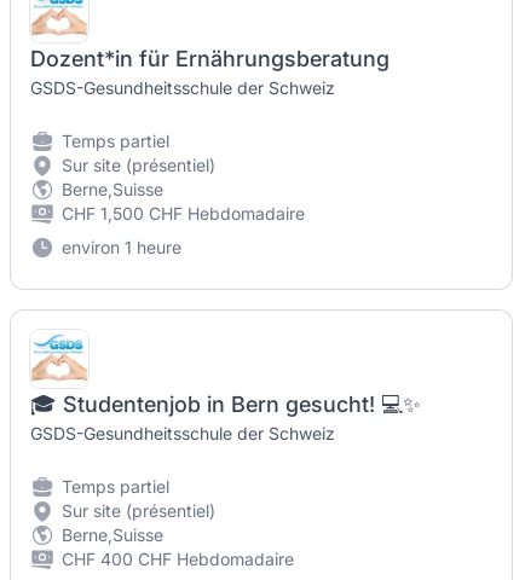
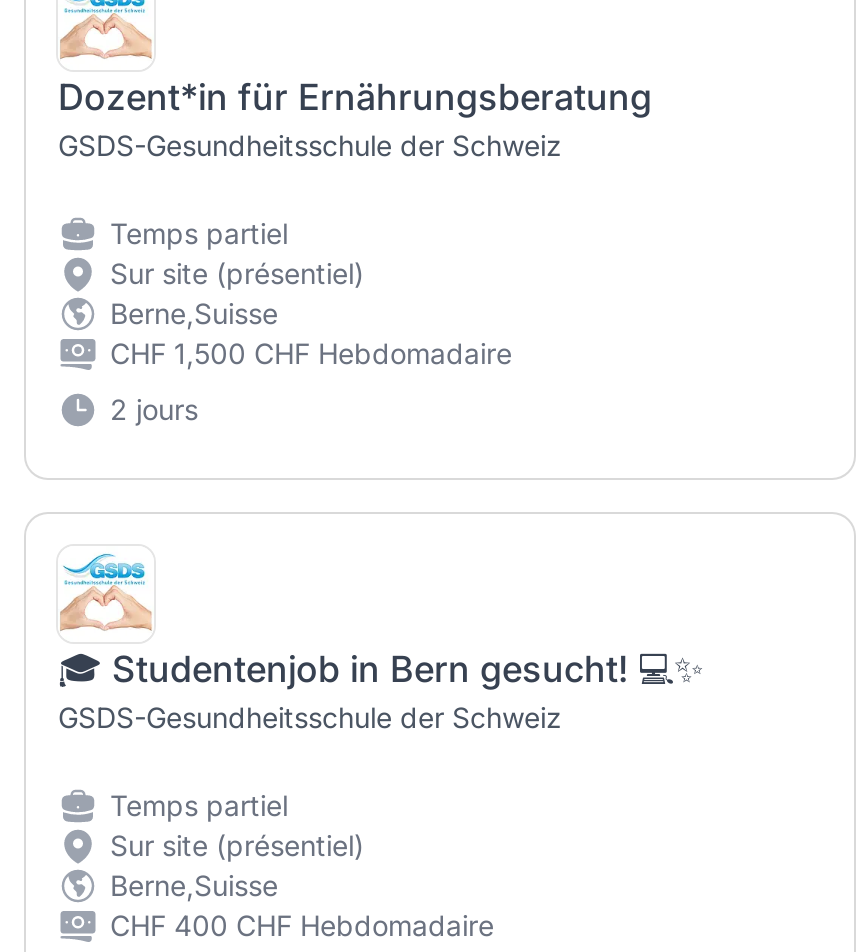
[62,237,181,258] environ 1 heure -> [110,392,198,426] 2 jours

